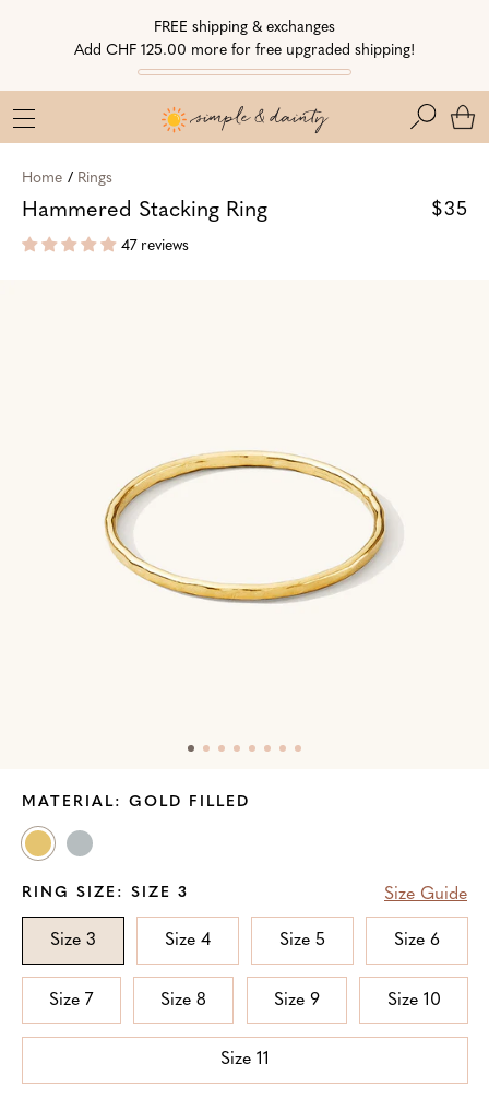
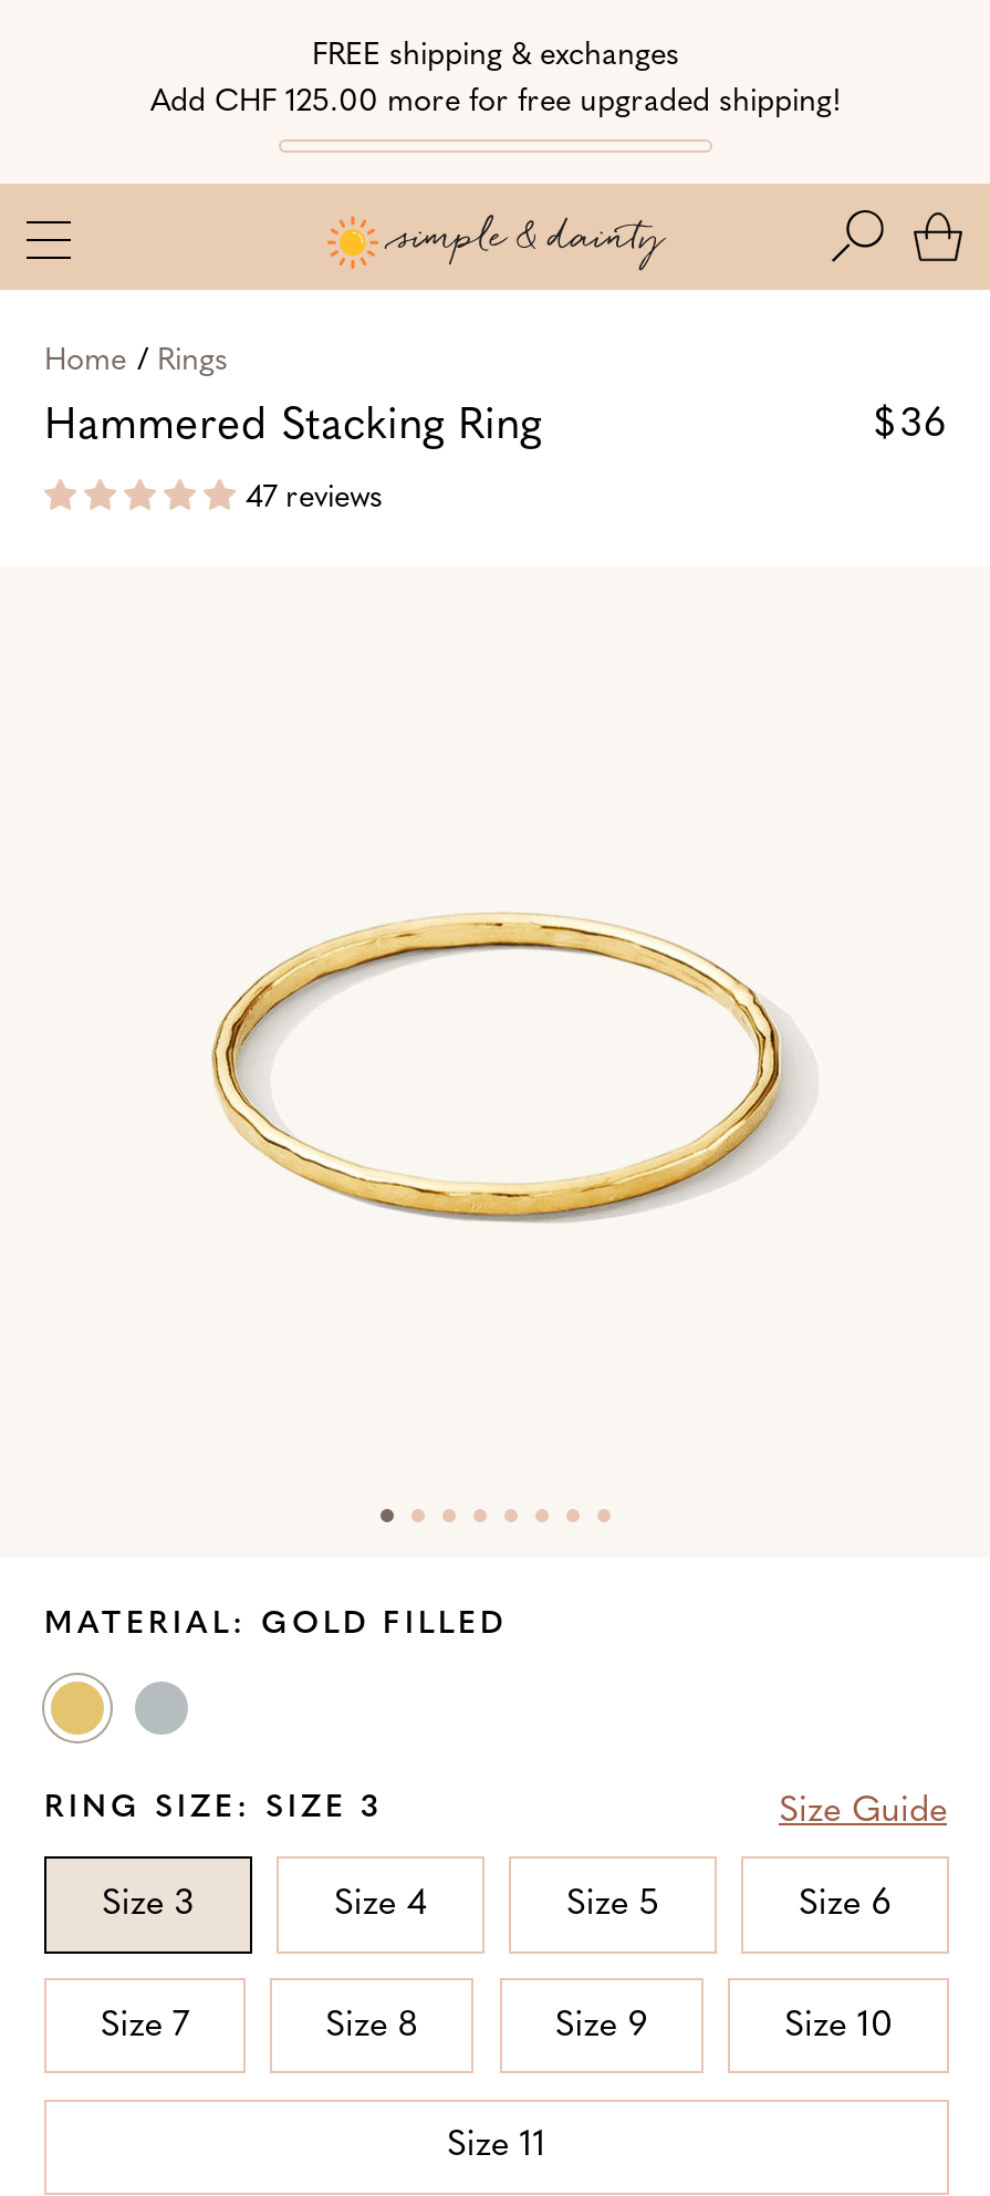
[430,200,467,221] $35 -> [871,405,947,447] $36

